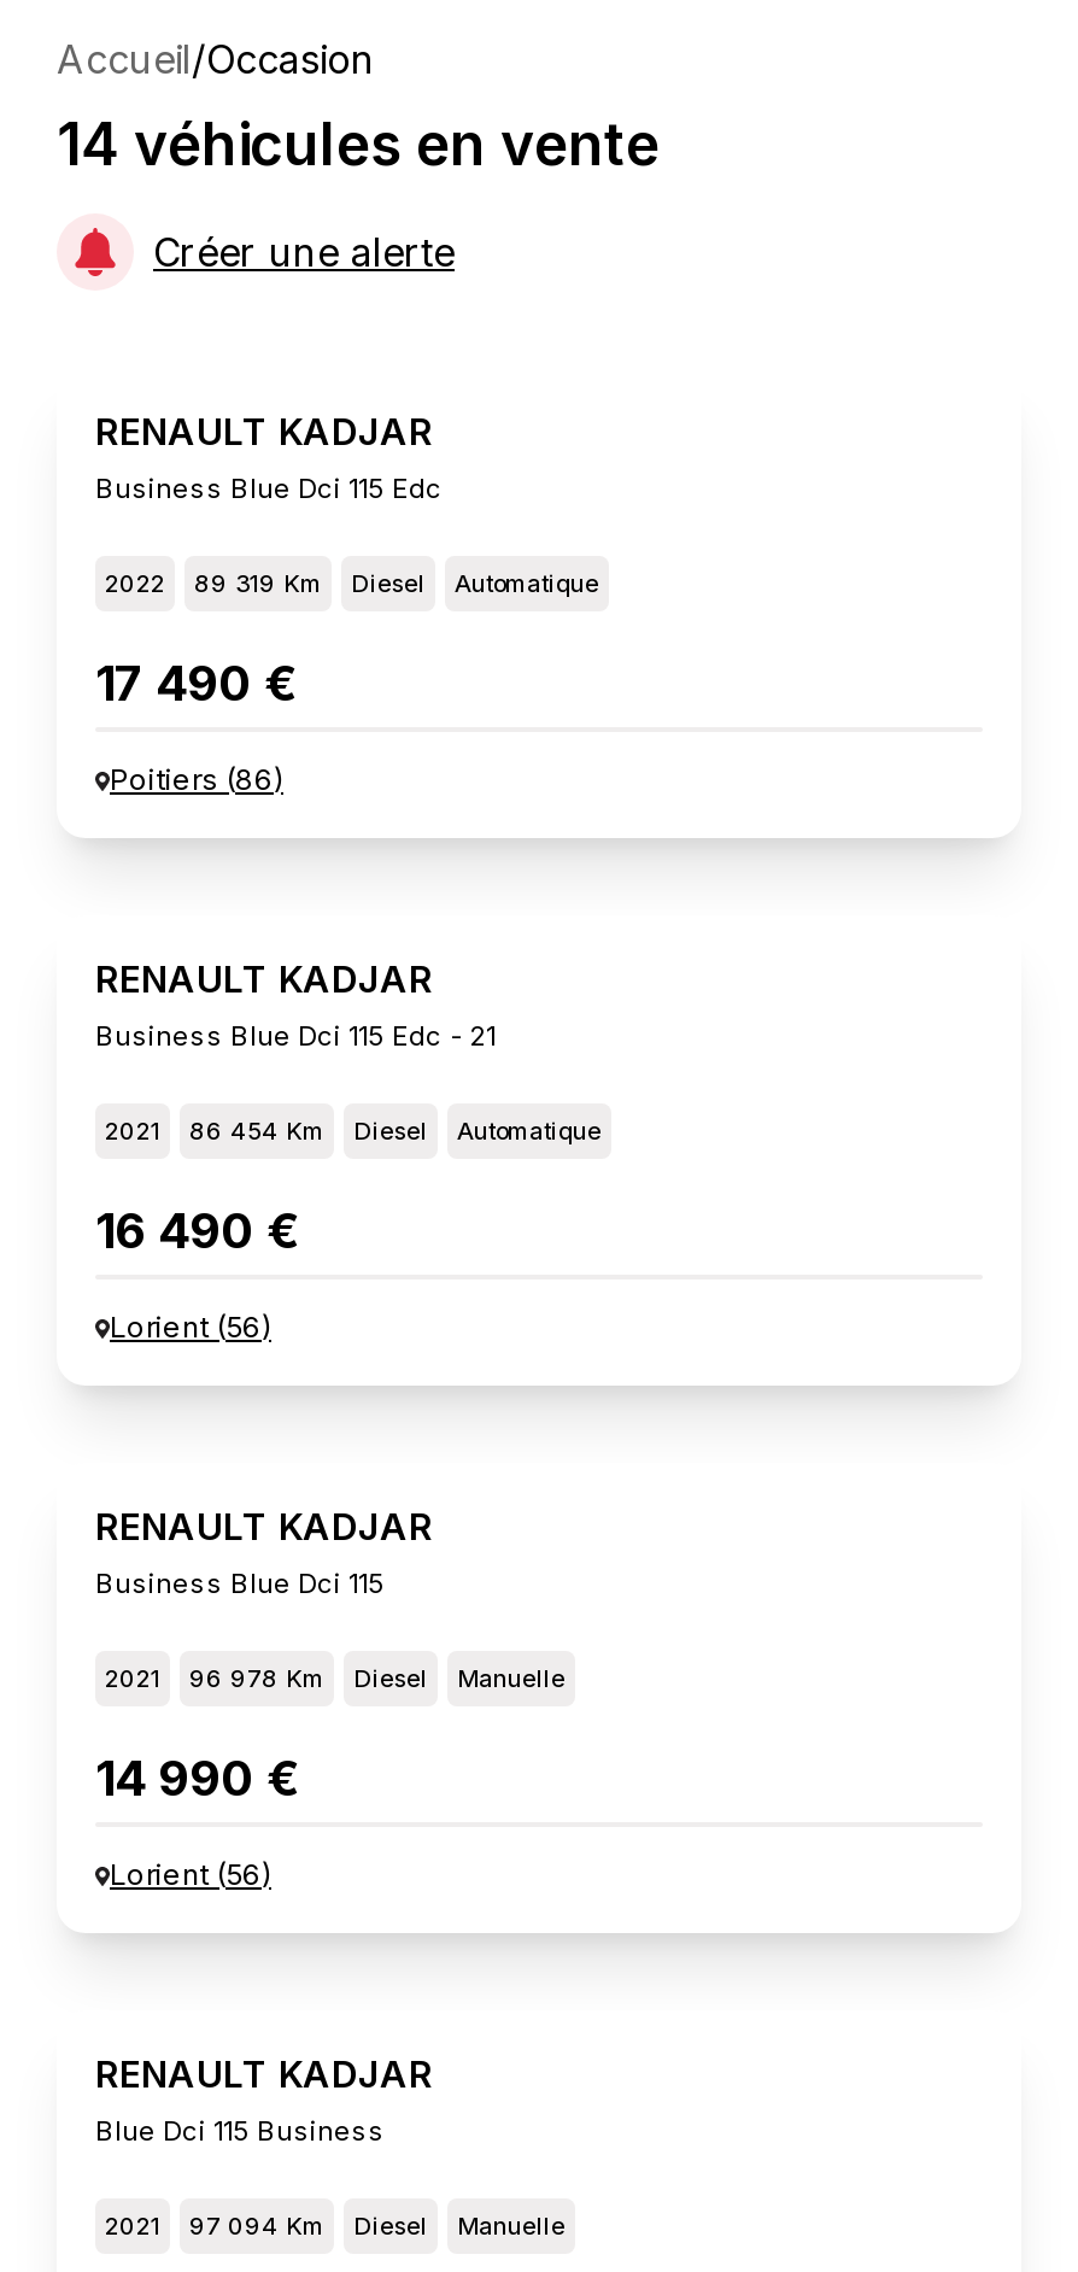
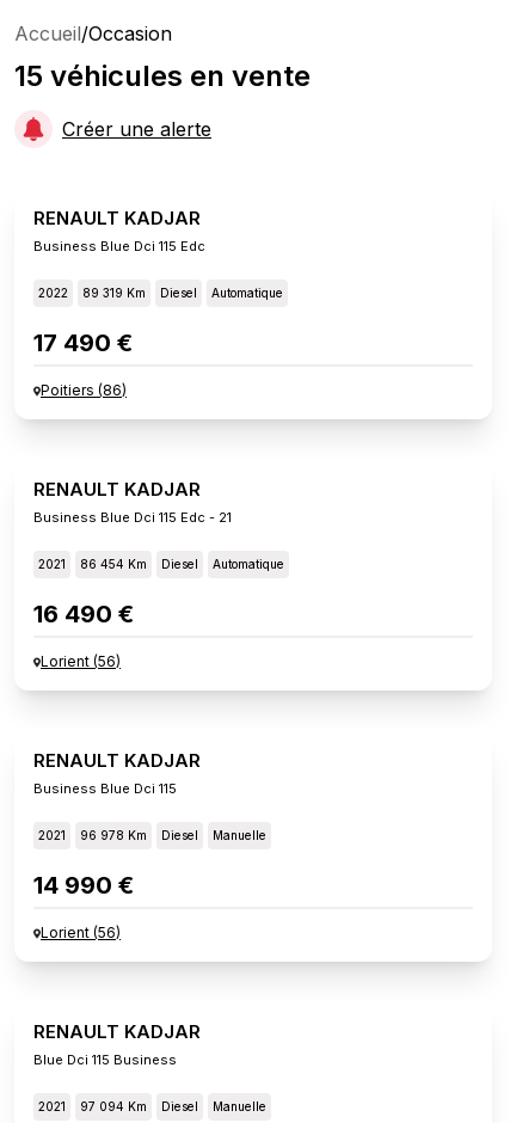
[57,110,660,180] 14 véhicules en vente -> [14,59,311,93] 15 véhicules en vente

